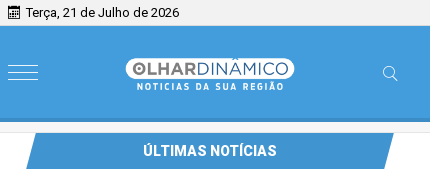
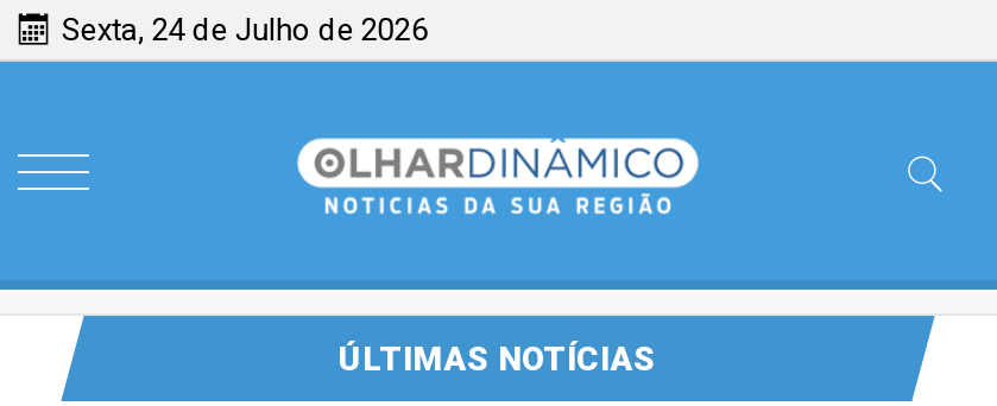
[26,5,179,20] Terça, 21 de Julho de 2026 -> [62,12,428,47] Sexta, 24 de Julho de 2026

